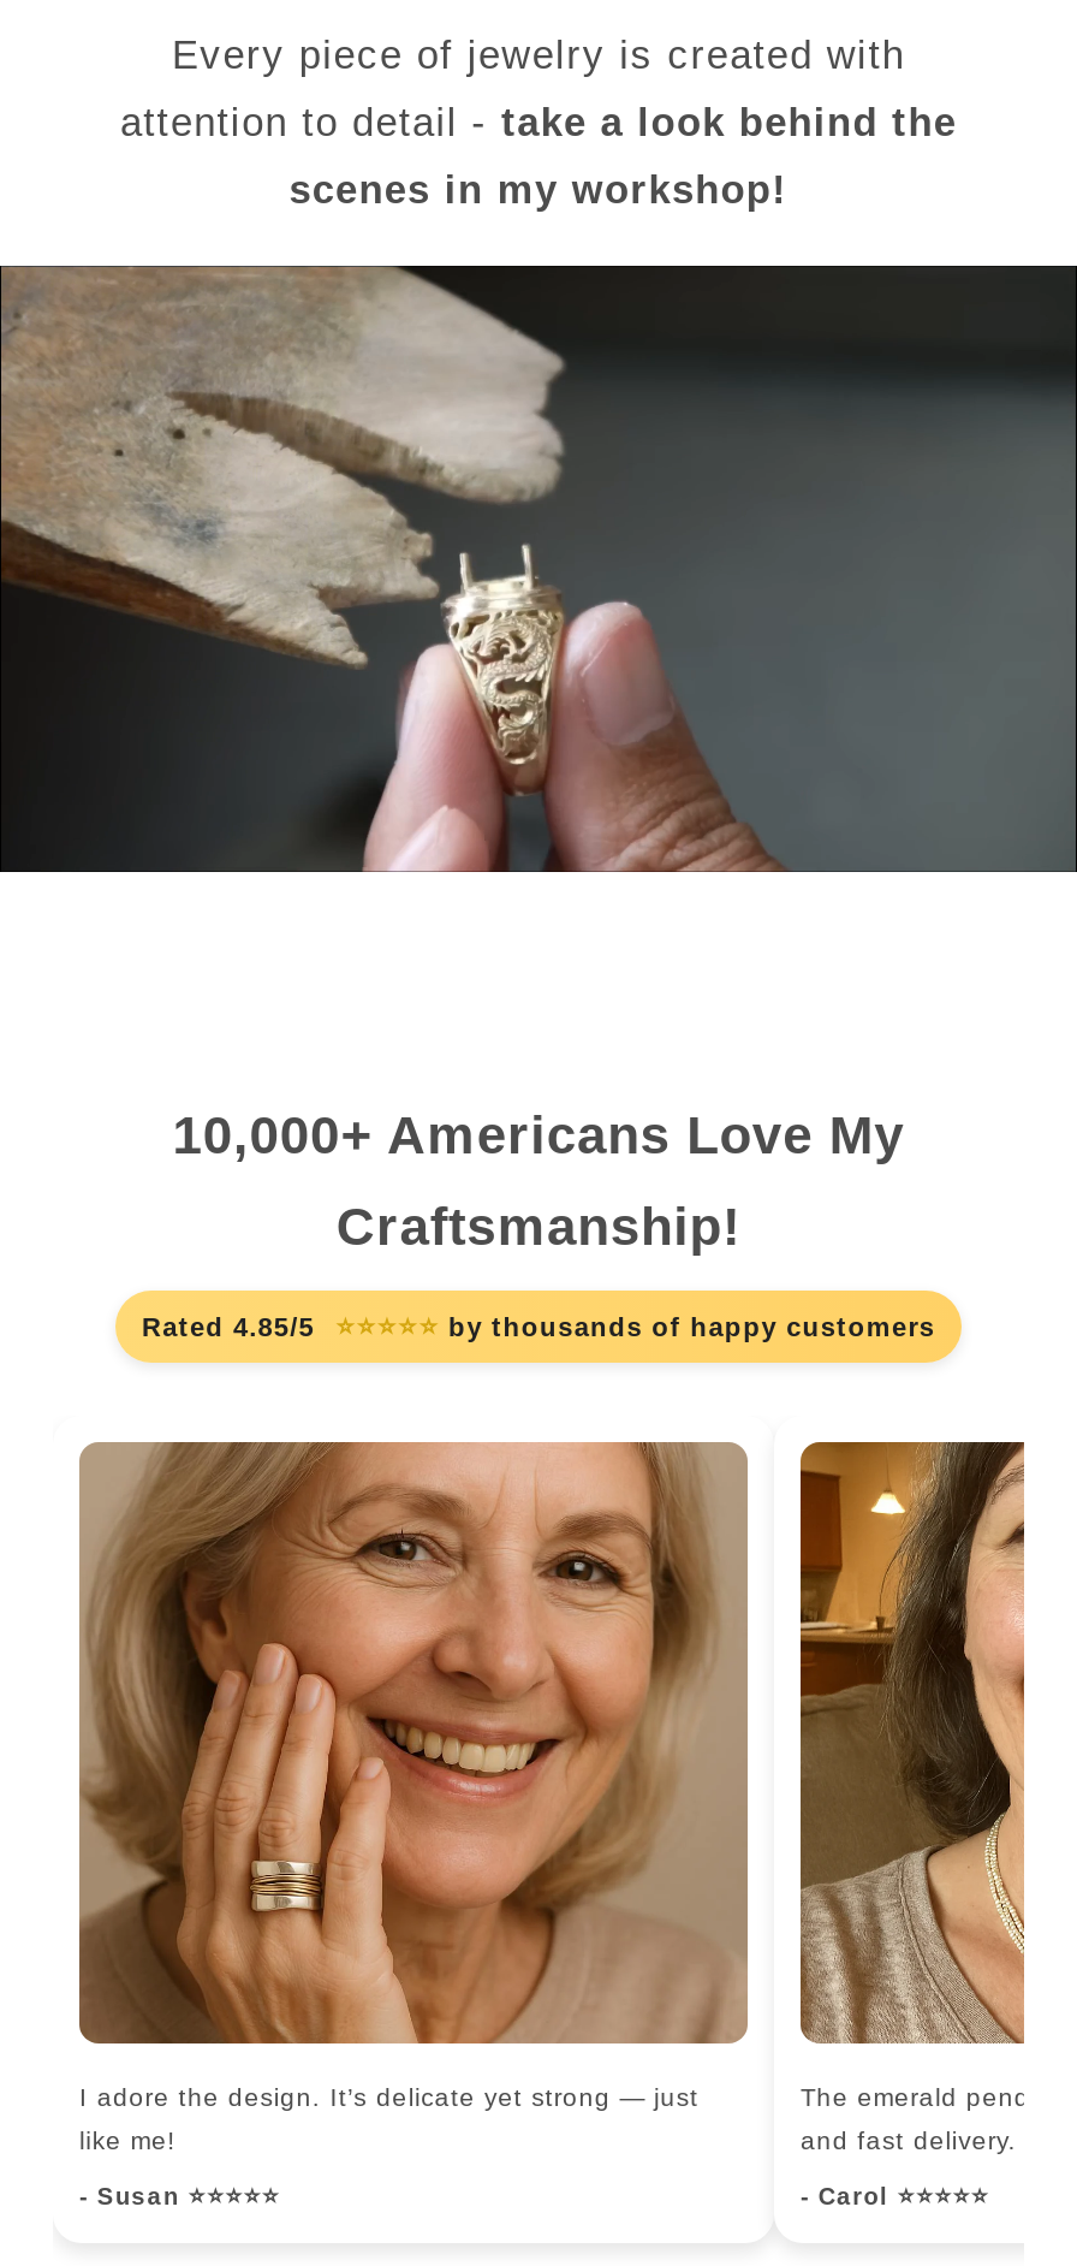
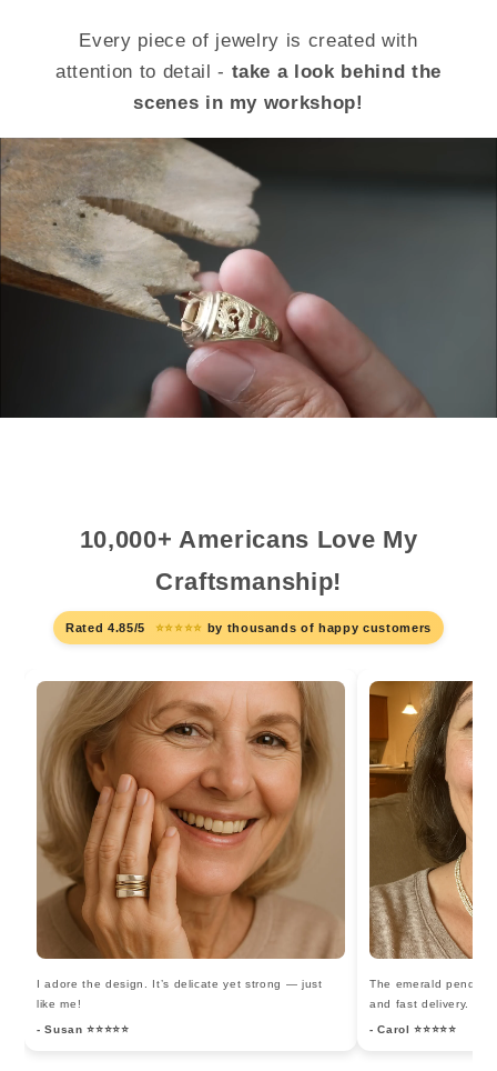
[320,504,928,874] [image] -> [146,248,430,419] [image]

